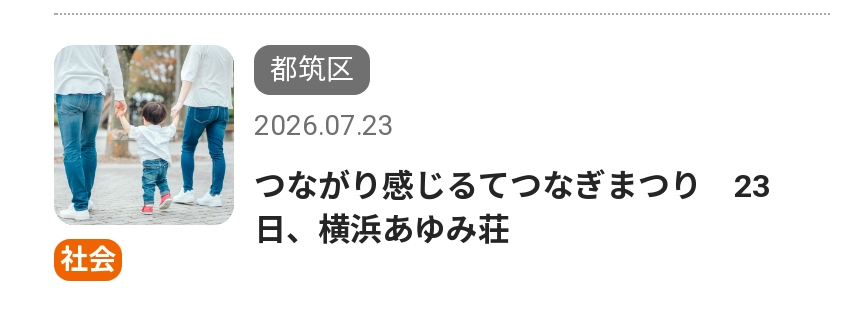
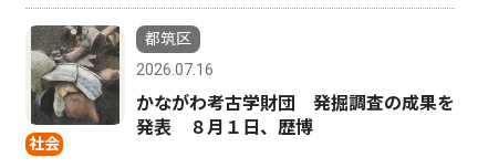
[52,45,394,225] [image] | 2026.07.23 -> [25,24,214,126] [image] | 2026.07.16
[254,167,770,249] つながり感じるてつなぎまつり 23 | 日、横浜あゆみ荘 -> [136,93,455,138] かながわ考古学財団 発掘調査の成果を | 発表 ８月１日、歴博

